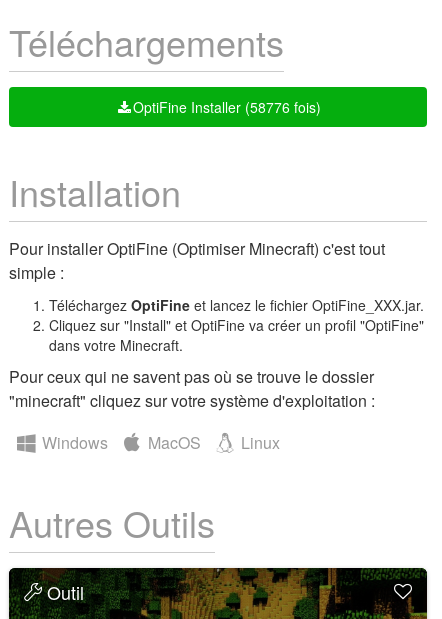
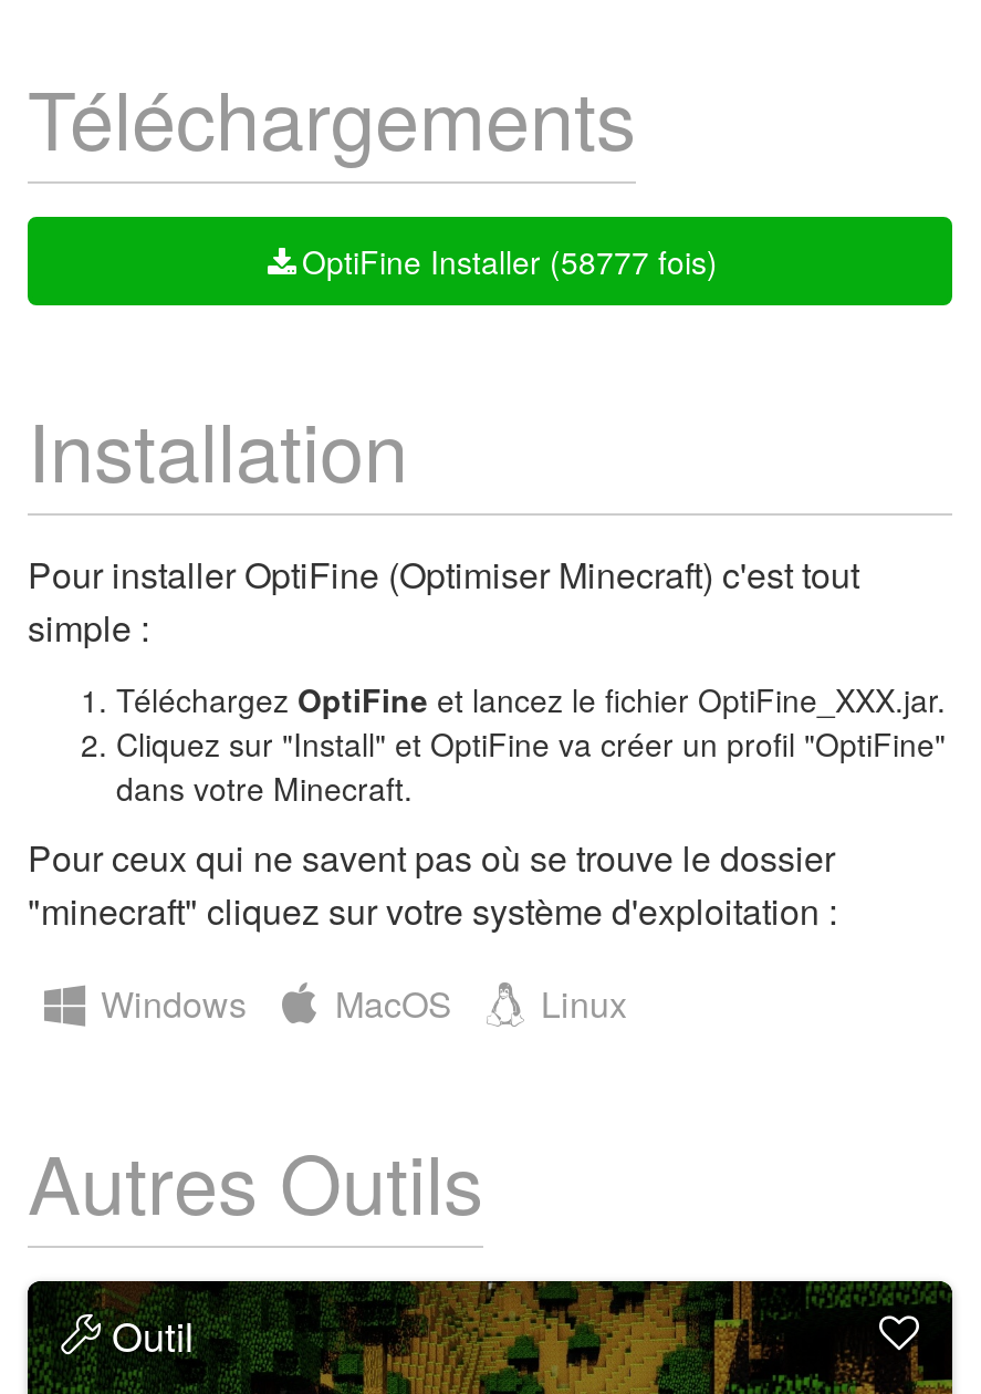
[133,97,321,117] OptiFine Installer (58776 fois) -> [302,239,718,283] OptiFine Installer (58777 fois)

